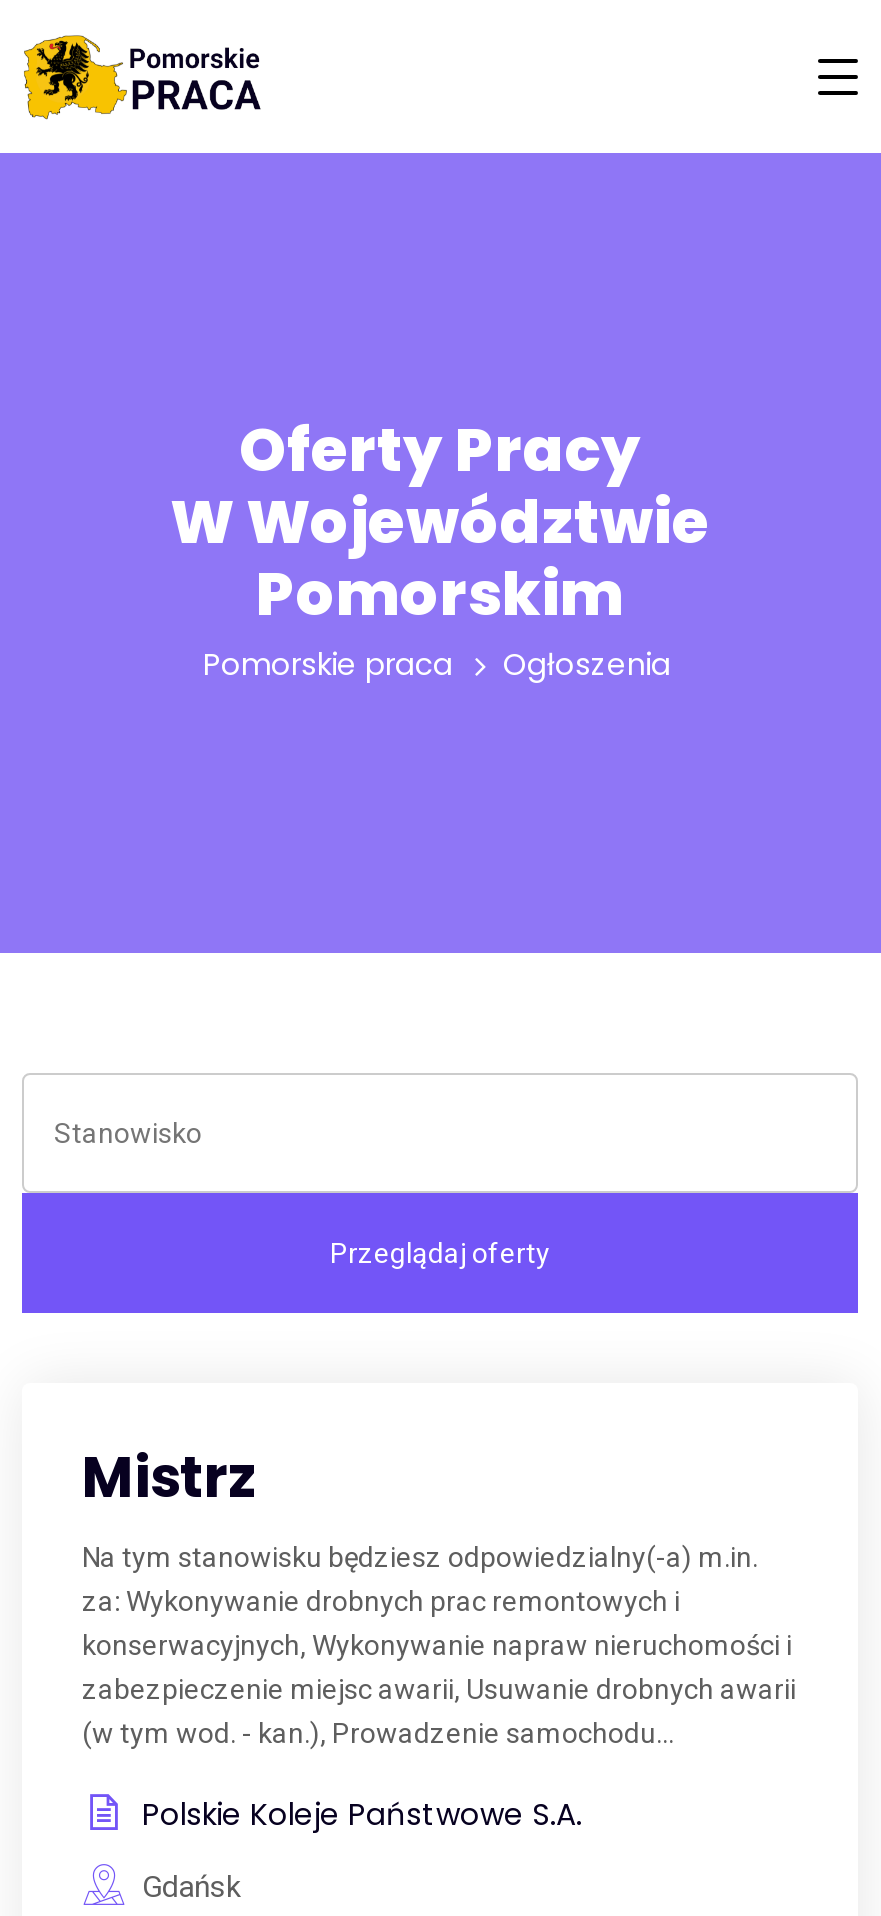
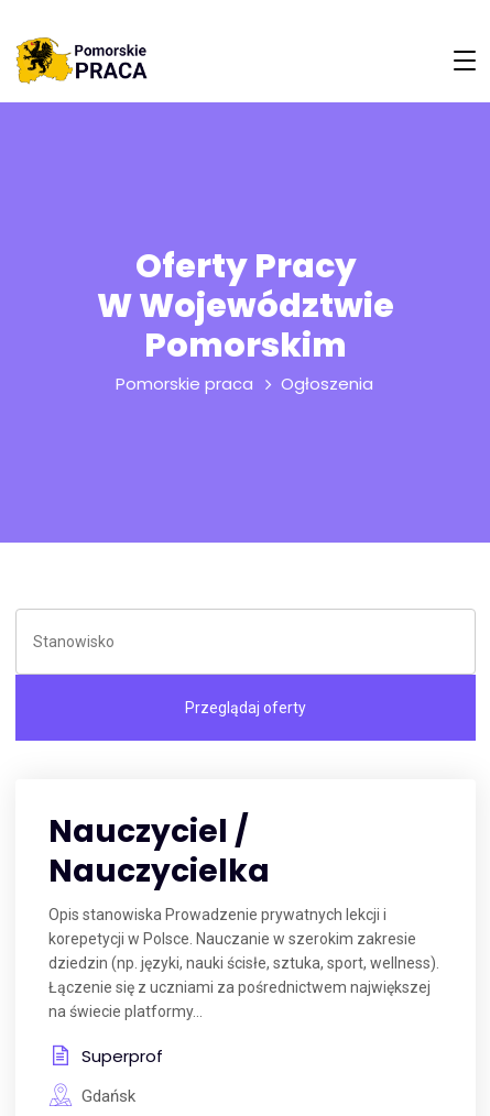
[82,1439,796,1749] Mistrz | Na tym stanowisku będziesz odpowiedzialny(-a) m.in. | za: Wykonywanie drobnych prac remontowych i | konserwacyjnych, Wykonywanie napraw nieruchomości i | zabezpieczenie miejsc awarii, Usuwanie drobnych awarii | (w tym wod. - kan.), Prowadzenie samochodu... -> [48,810,439,1020] Nauczyciel / | Nauczycielka | Opis stanowiska Prowadzenie prywatnych lekcji i | korepetycji w Polsce. Nauczanie w szerokim zakresie | dziedzin (np. języki, nauki ścisłe, sztuka, sport, wellness). | Łączenie się z uczniami za pośrednictwem największej | na świecie platformy...
[142,1793,582,1835] Polskie Koleje Państwowe S.A. -> [81,1044,163,1068] Superprof

